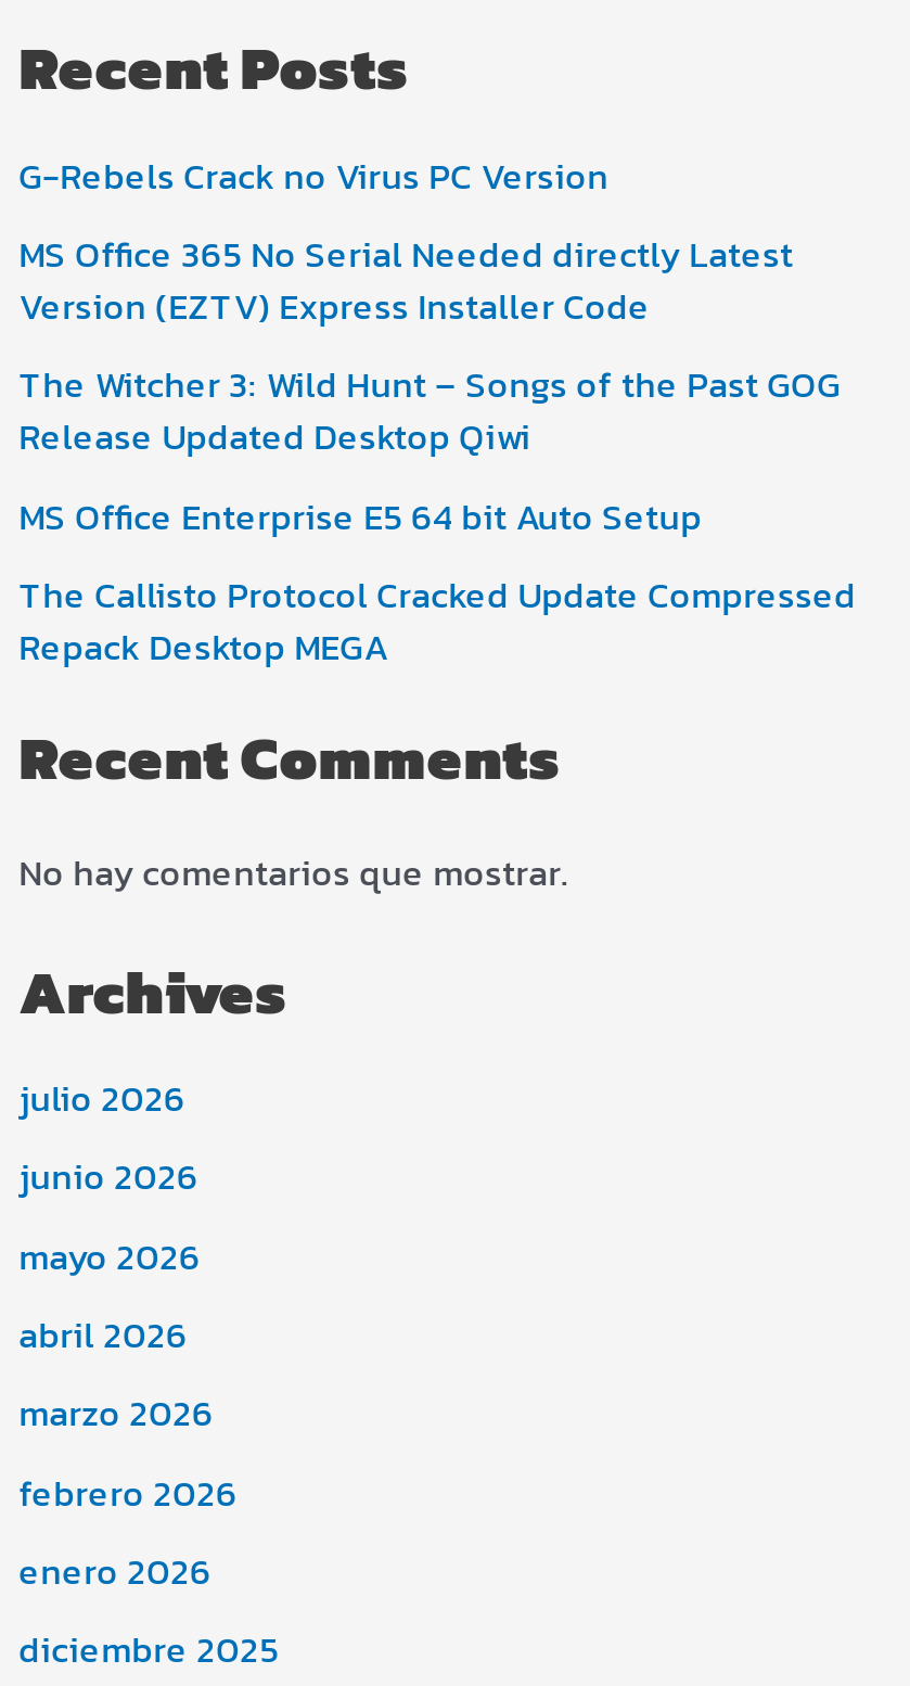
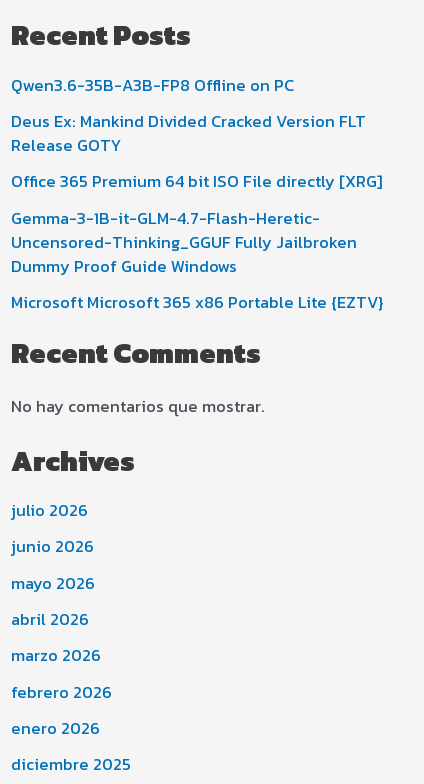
[19,149,609,201] G-Rebels Crack no Virus PC Version -> [11,73,294,97] Qwen3.6-35B-A3B-FP8 Offline on PC
[19,228,794,332] MS Office 365 No Serial Needed directly Latest | Version (EZTV) Express Installer Code -> [11,109,366,157] Deus Ex: Mankind Divided Cracked Version FLT | Release GOTY
[19,359,841,463] The Witcher 3: Wild Hunt – Songs of the Past GOG | Release Updated Desktop Qiwi -> [11,169,383,193] Office 365 Premium 64 bit ISO File directly [XRG]
[19,490,702,542] MS Office Enterprise E5 64 bit Auto Setup -> [11,206,357,278] Gemma-3-1B-it-GLM-4.7-Flash-Heretic- | Uncensored-Thinking_GGUF Fully Jailbroken | Dummy Proof Guide Windows
[19,569,856,673] The Callisto Protocol Cracked Update Compressed | Repack Desktop MEGA -> [11,290,384,314] Microsoft Microsoft 365 x86 Portable Lite {EZTV}

